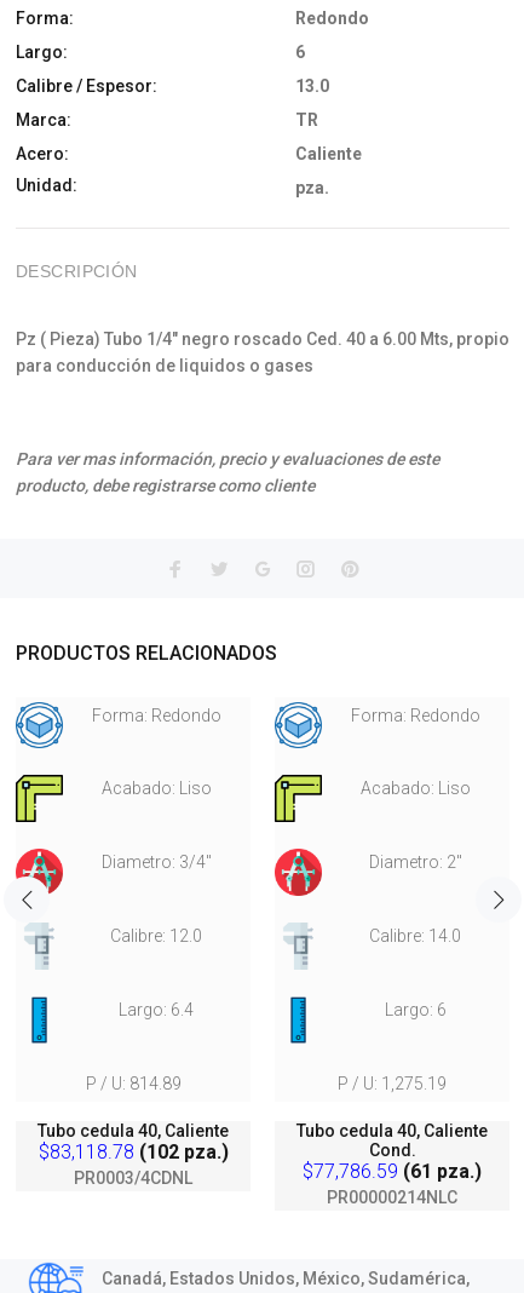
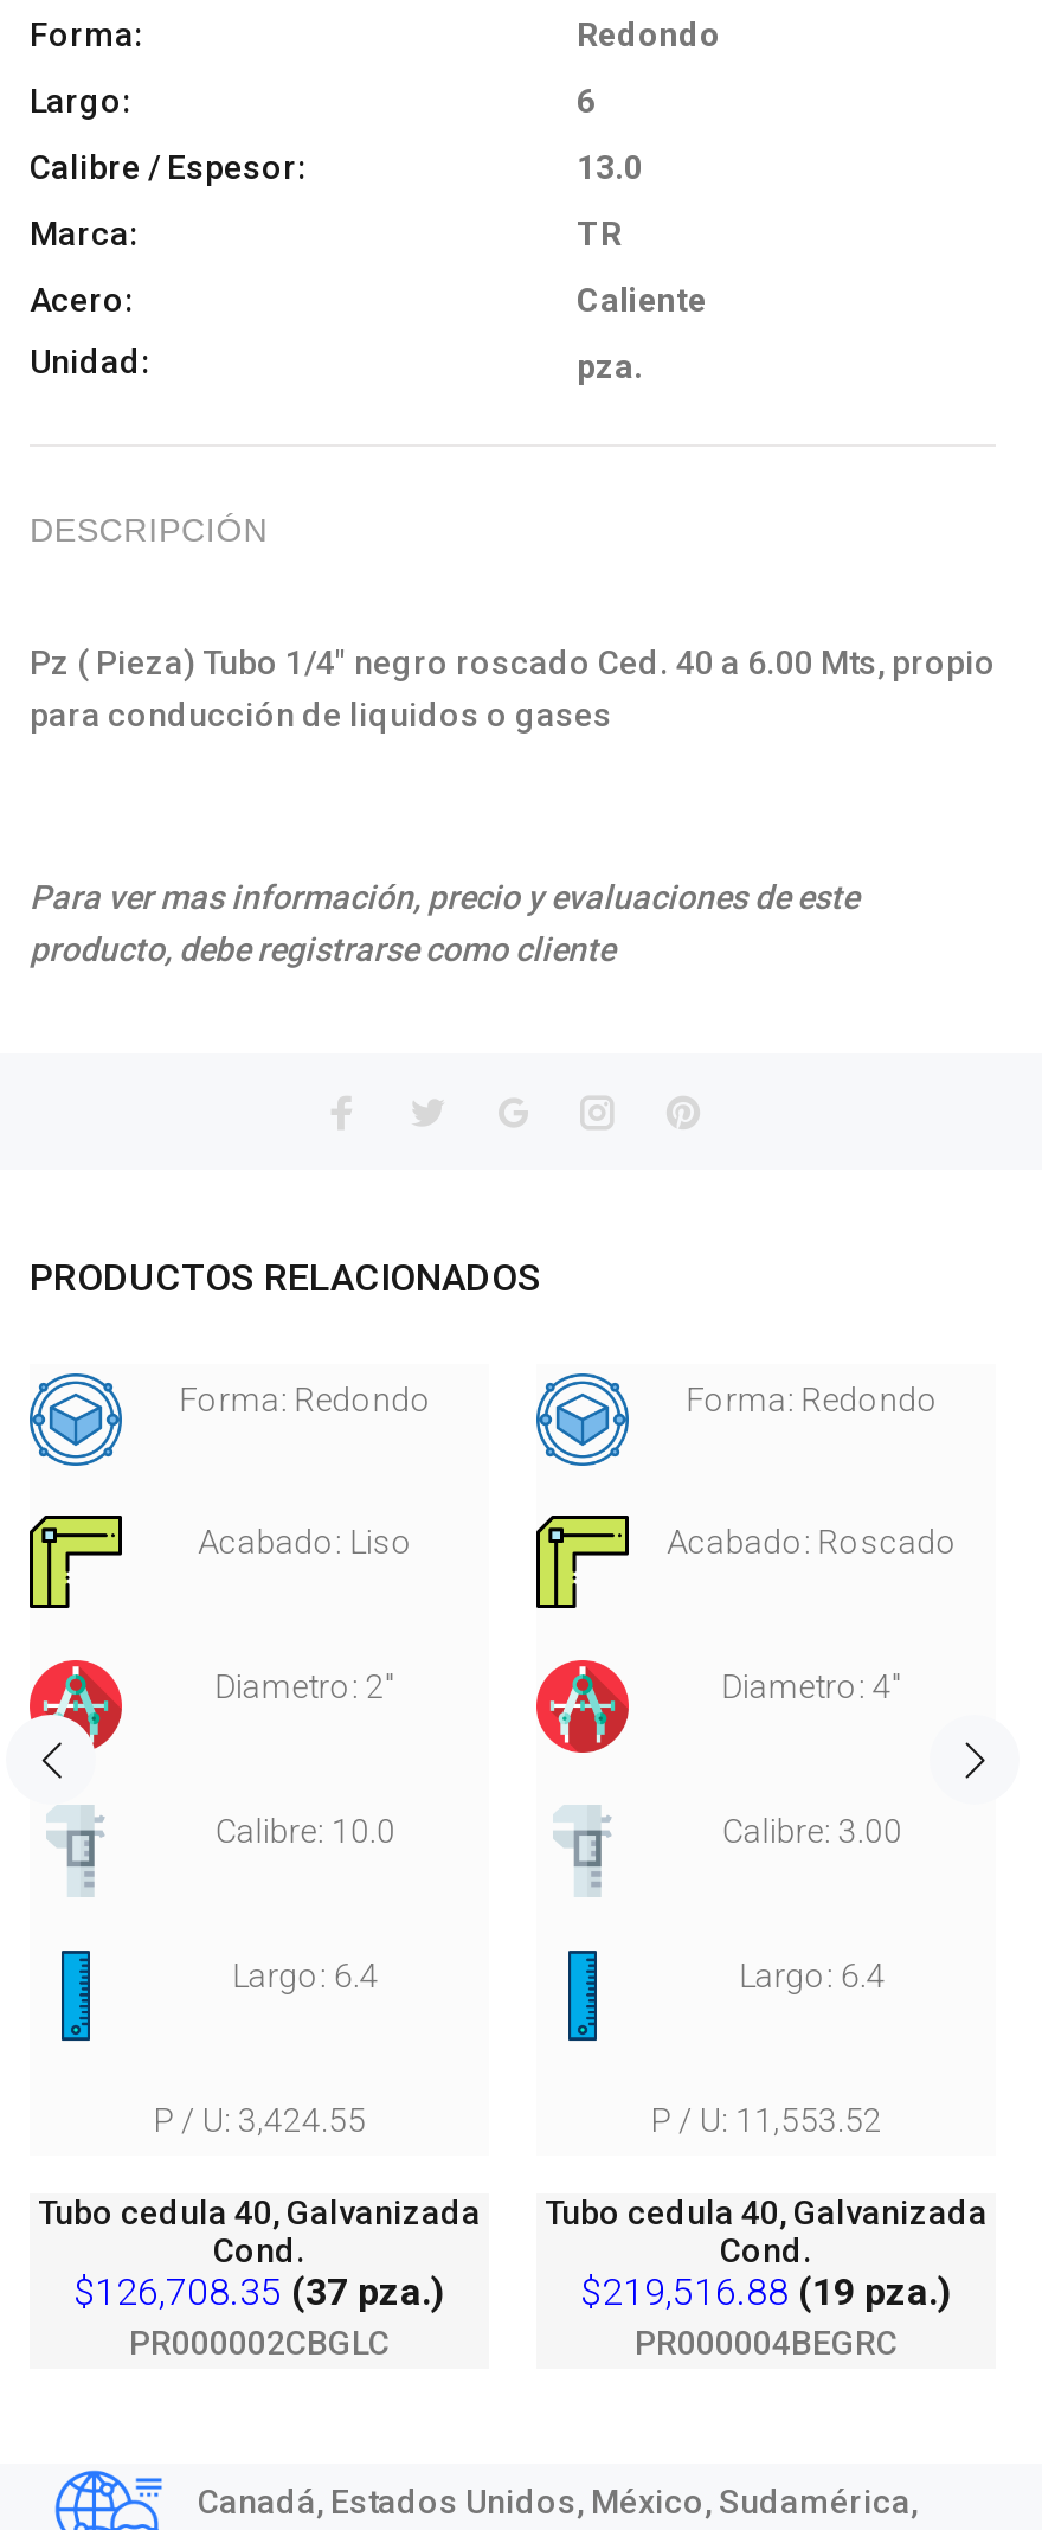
[361,779,471,798] Acabado: Liso -> [666,1524,958,1562] Acabado: Roscado
[102,853,212,872] Diametro: 3/4" -> [214,1668,396,1706] Diametro: 2"
[369,853,462,872] Diametro: 2" -> [721,1668,903,1706] Diametro: 4"
[111,926,203,946] Calibre: 12.0 -> [215,1812,395,1850] Calibre: 10.0
[370,926,462,946] Calibre: 14.0 -> [722,1812,902,1850] Calibre: 3.00
[385,1000,446,1019] Largo: 6 -> [739,1956,885,1994] Largo: 6.4
[85,1074,181,1093] P / U: 814.89 -> [153,2100,366,2138] P / U: 3,424.55
[338,1074,447,1093] P / U: 1,275.19 -> [650,2100,882,2138] P / U: 11,553.52
[38,1121,229,1187] Tubo cedula 40, Caliente | $83,118.78 (102 pza.) | PR0003/4CDNL -> [38,2193,481,2361] Tubo cedula 40, Galvanizada | Cond. | $126,708.35 (37 pza.) | PR000002CBGLC
[296,1121,488,1140] Tubo cedula 40, Caliente -> [545,2193,988,2231] Tubo cedula 40, Galvanizada
[303,1159,482,1207] $77,786.59 (61 pza.) | PR00000214NLC -> [580,2269,952,2361] $219,516.88 (19 pza.) | PR000004BEGRC

